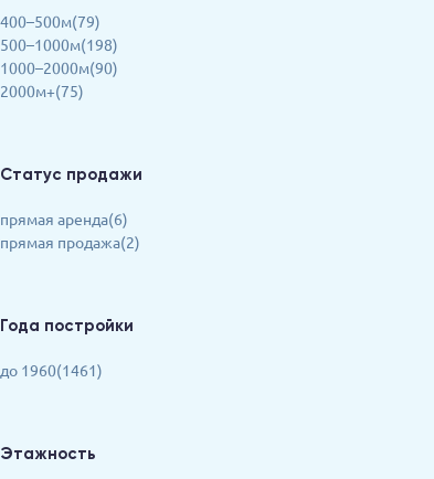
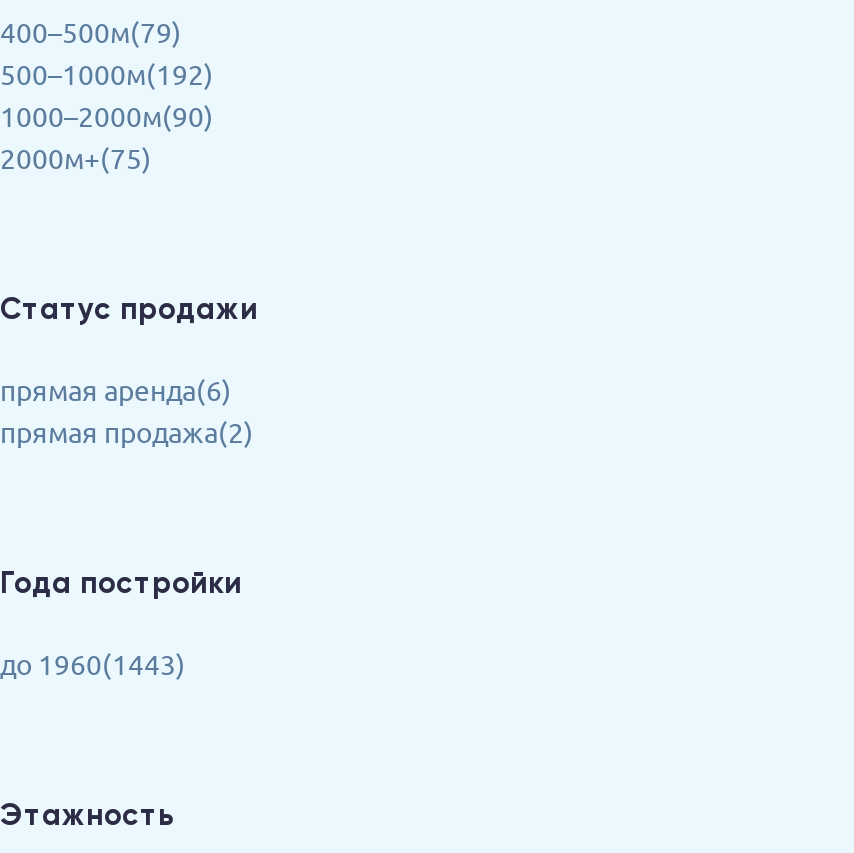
[0,34,118,54] 500–1000м(198) -> [0,55,214,91] 500–1000м(192)
[0,360,103,380] до 1960(1461) -> [0,645,186,681] до 1960(1443)

